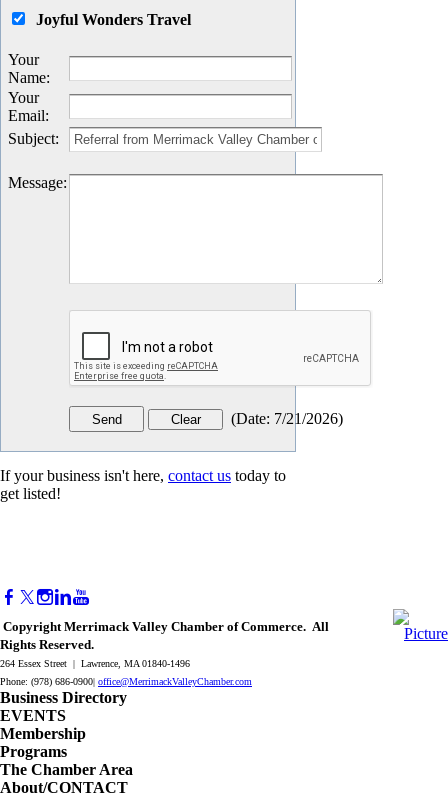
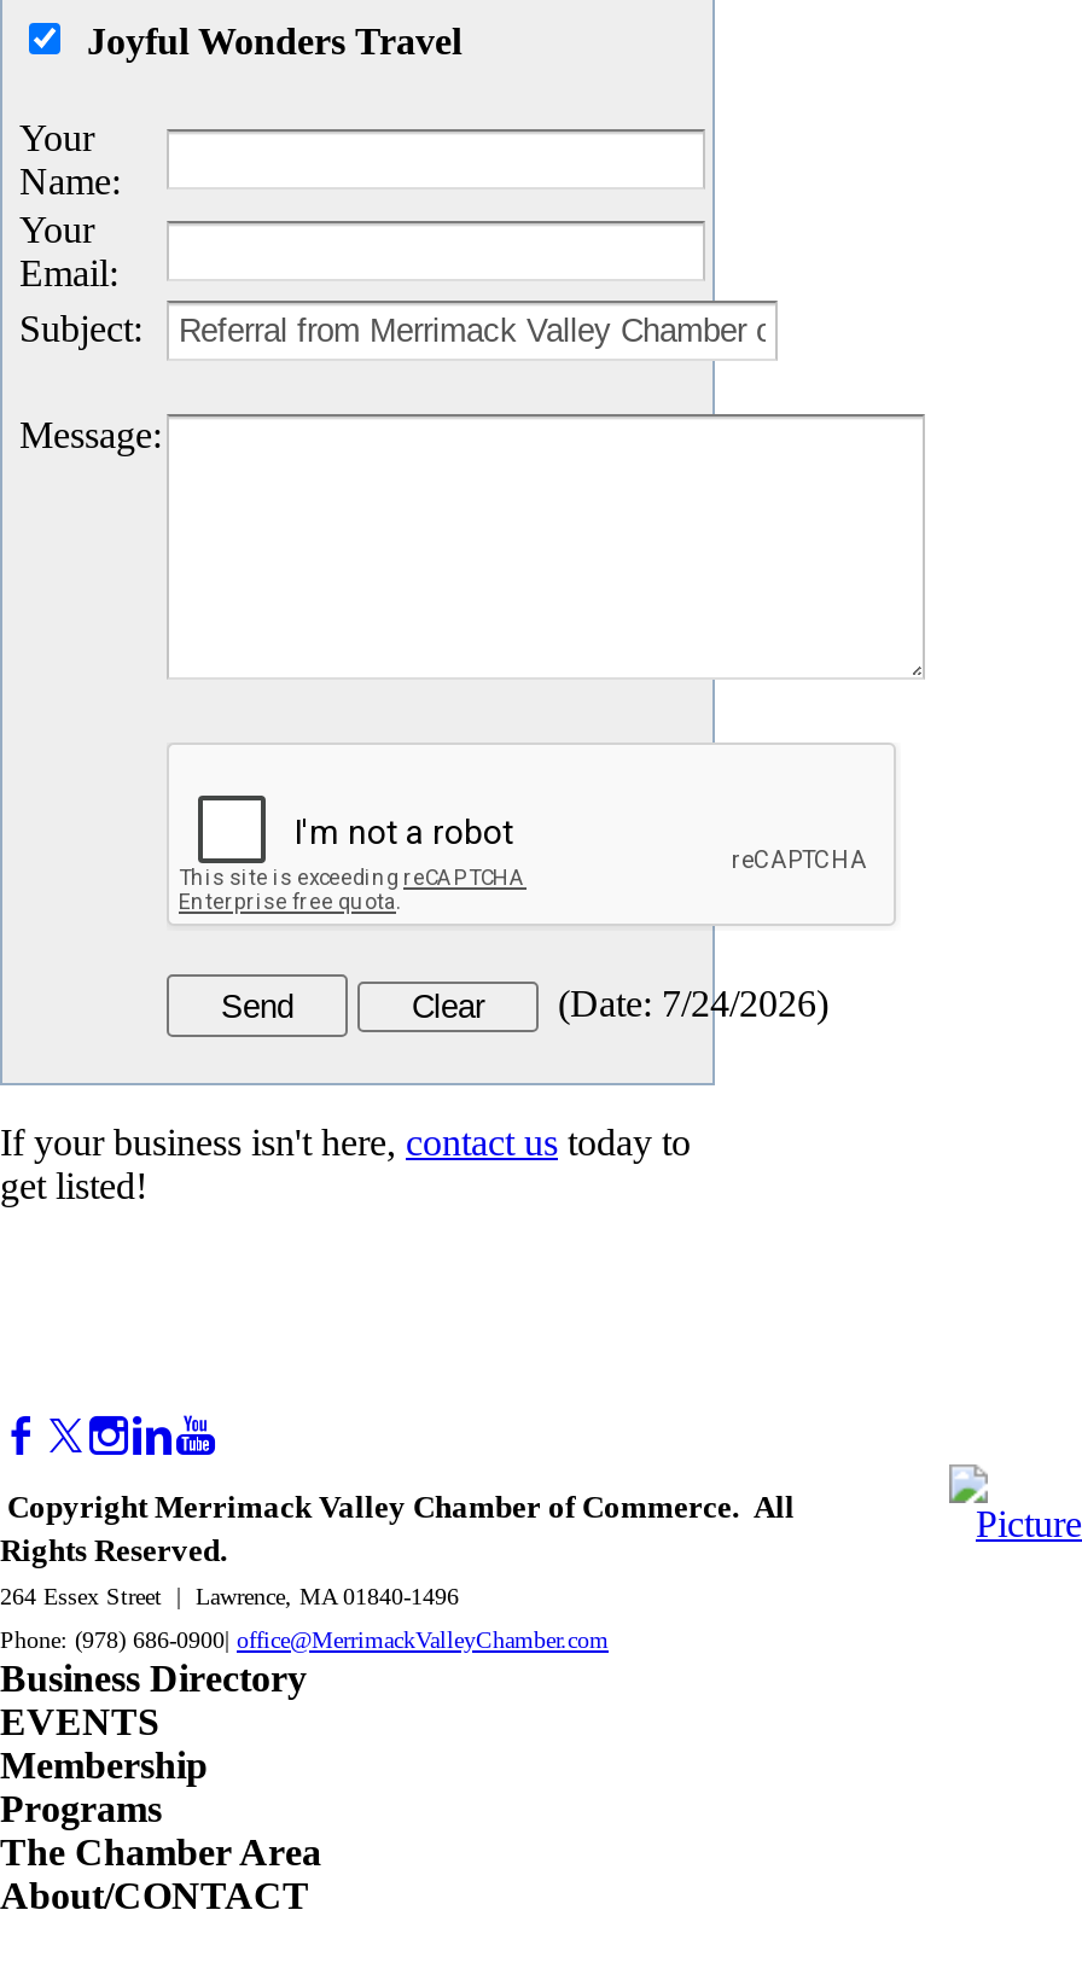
[223,409,343,426] (Date: 7/21/2026) -> [539,983,828,1024] (Date: 7/24/2026)

